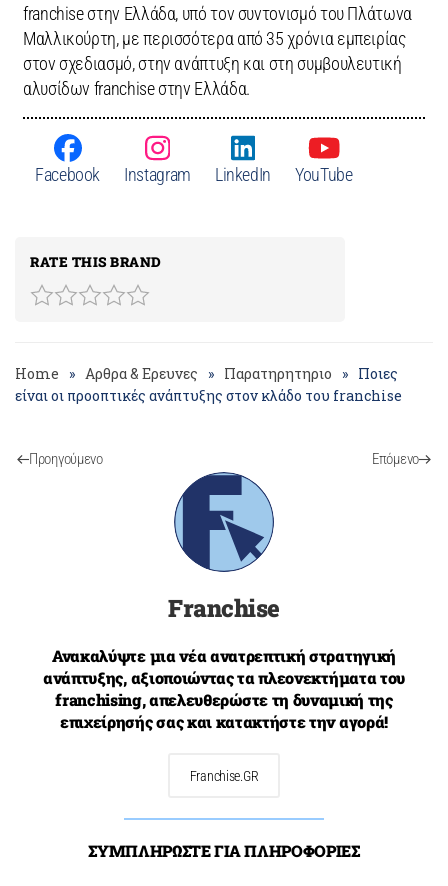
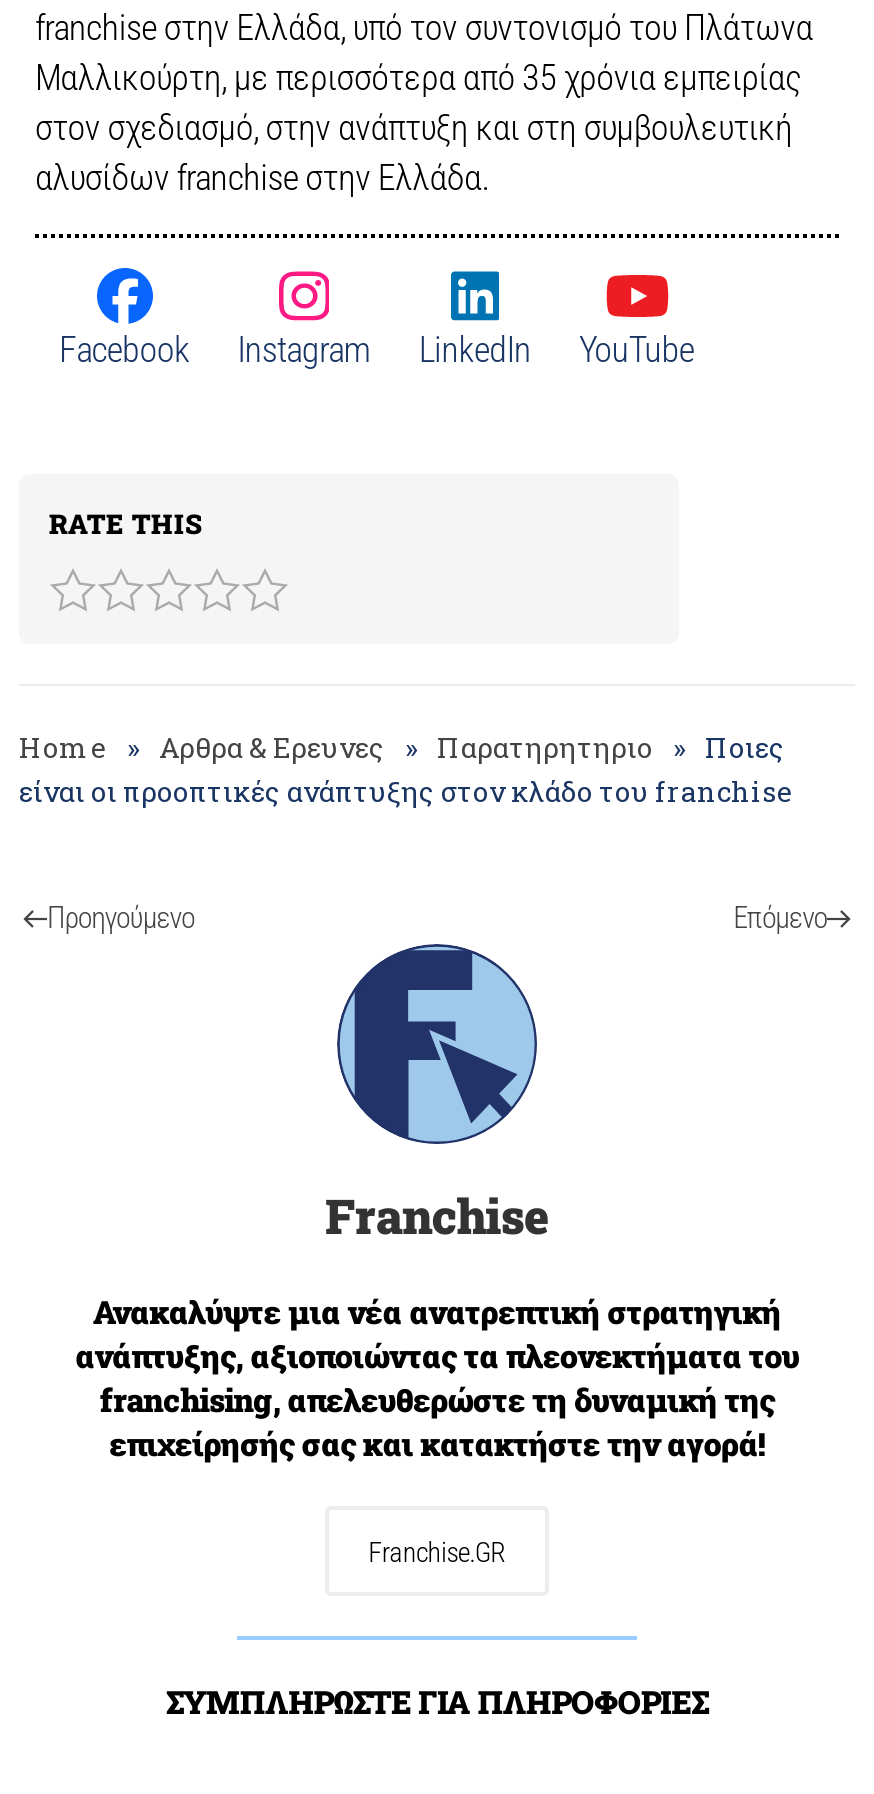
[30,253,161,271] RATE THIS BRAND -> [49,507,202,543] RATE THIS

